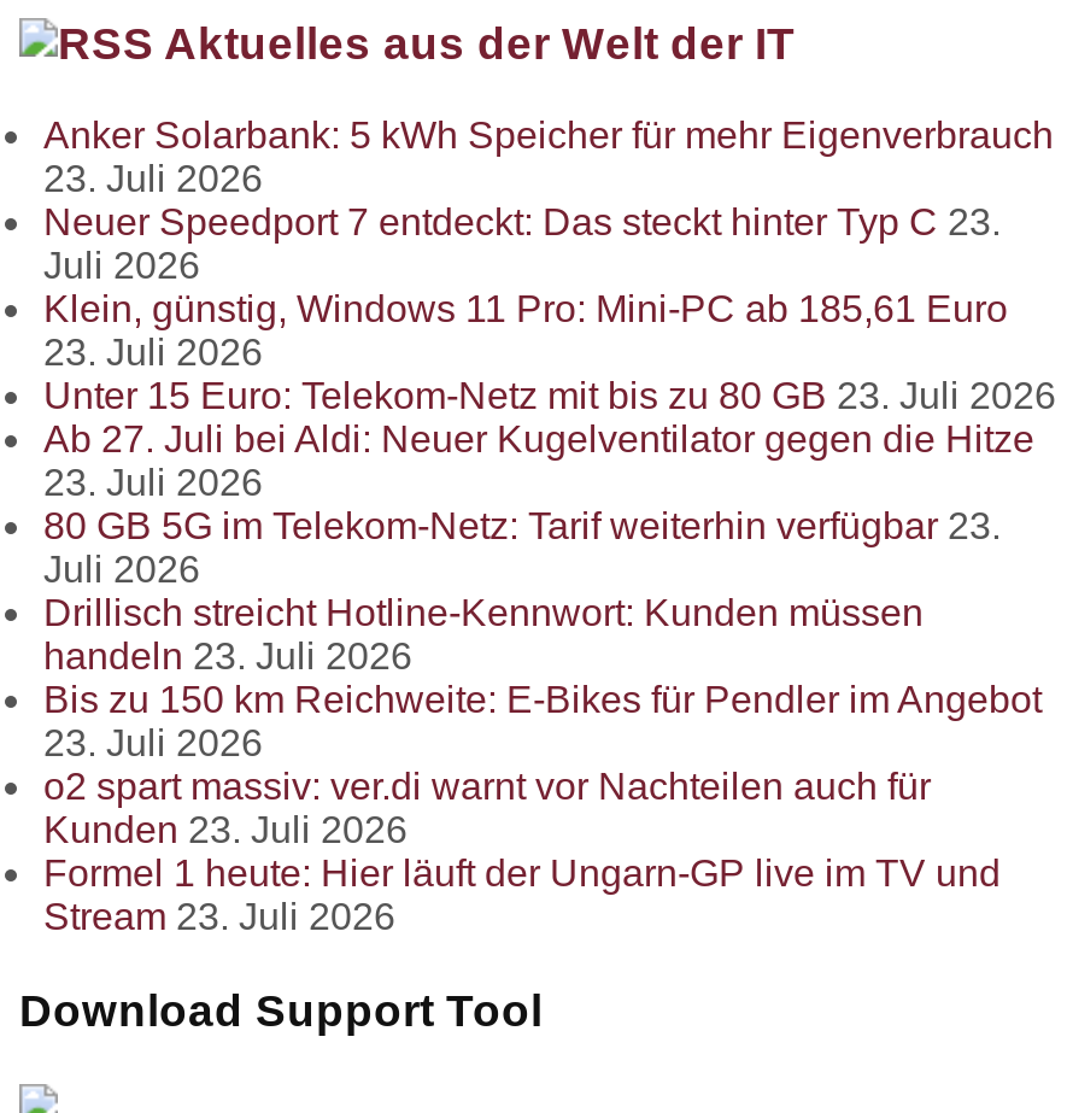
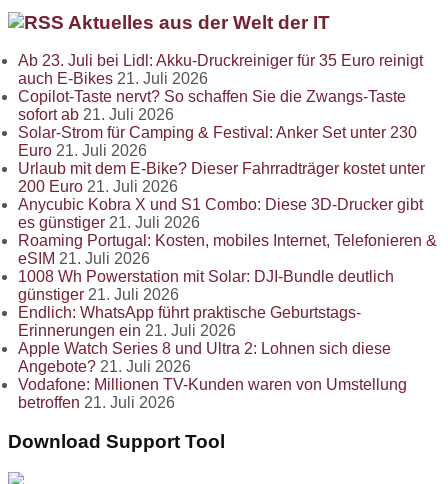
[43,116,1056,938] Anker Solarbank: 5 kWh Speicher für mehr Eigenverbrauch | 23. Juli 2026 | Neuer Speedport 7 entdeckt: Das steckt hinter Typ C 23. | Juli 2026 | Klein, günstig, Windows 11 Pro: Mini-PC ab 185,61 Euro | 23. Juli 2026 | Unter 15 Euro: Telekom-Netz mit bis zu 80 GB 23. Juli 2026 | Ab 27. Juli bei Aldi: Neuer Kugelventilator gegen die Hitze | 23. Juli 2026 | 80 GB 5G im Telekom-Netz: Tarif weiterhin verfügbar 23. | Juli 2026 | Drillisch streicht Hotline-Kennwort: Kunden müssen | handeln 23. Juli 2026 | Bis zu 150 km Reichweite: E-Bikes für Pendler im Angebot | 23. Juli 2026 | o2 spart massiv: ver.di warnt vor Nachteilen auch für | Kunden 23. Juli 2026 | Formel 1 heute: Hier läuft der Ungarn-GP live im TV und | Stream 23. Juli 2026 -> [18,52,437,411] Ab 23. Juli bei Lidl: Akku-Druckreiniger für 35 Euro reinigt | auch E-Bikes 21. Juli 2026 | Copilot-Taste nervt? So schaffen Sie die Zwangs-Taste | sofort ab 21. Juli 2026 | Solar-Strom für Camping & Festival: Anker Set unter 230 | Euro 21. Juli 2026 | Urlaub mit dem E-Bike? Dieser Fahrradträger kostet unter | 200 Euro 21. Juli 2026 | Anycubic Kobra X und S1 Combo: Diese 3D-Drucker gibt | es günstiger 21. Juli 2026 | Roaming Portugal: Kosten, mobiles Internet, Telefonieren & | eSIM 21. Juli 2026 | 1008 Wh Powerstation mit Solar: DJI-Bundle deutlich | günstiger 21. Juli 2026 | Endlich: WhatsApp führt praktische Geburtstags- | Erinnerungen ein 21. Juli 2026 | Apple Watch Series 8 und Ultra 2: Lohnen sich diese | Angebote? 21. Juli 2026 | Vodafone: Millionen TV-Kunden waren von Umstellung | betroffen 21. Juli 2026

